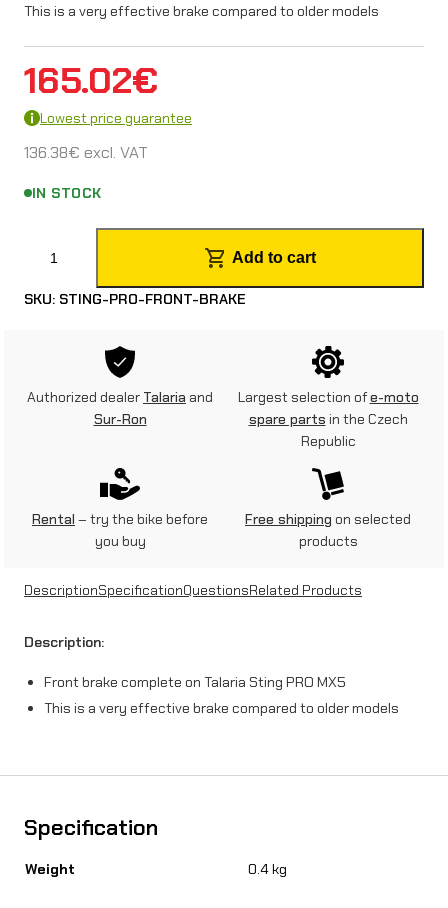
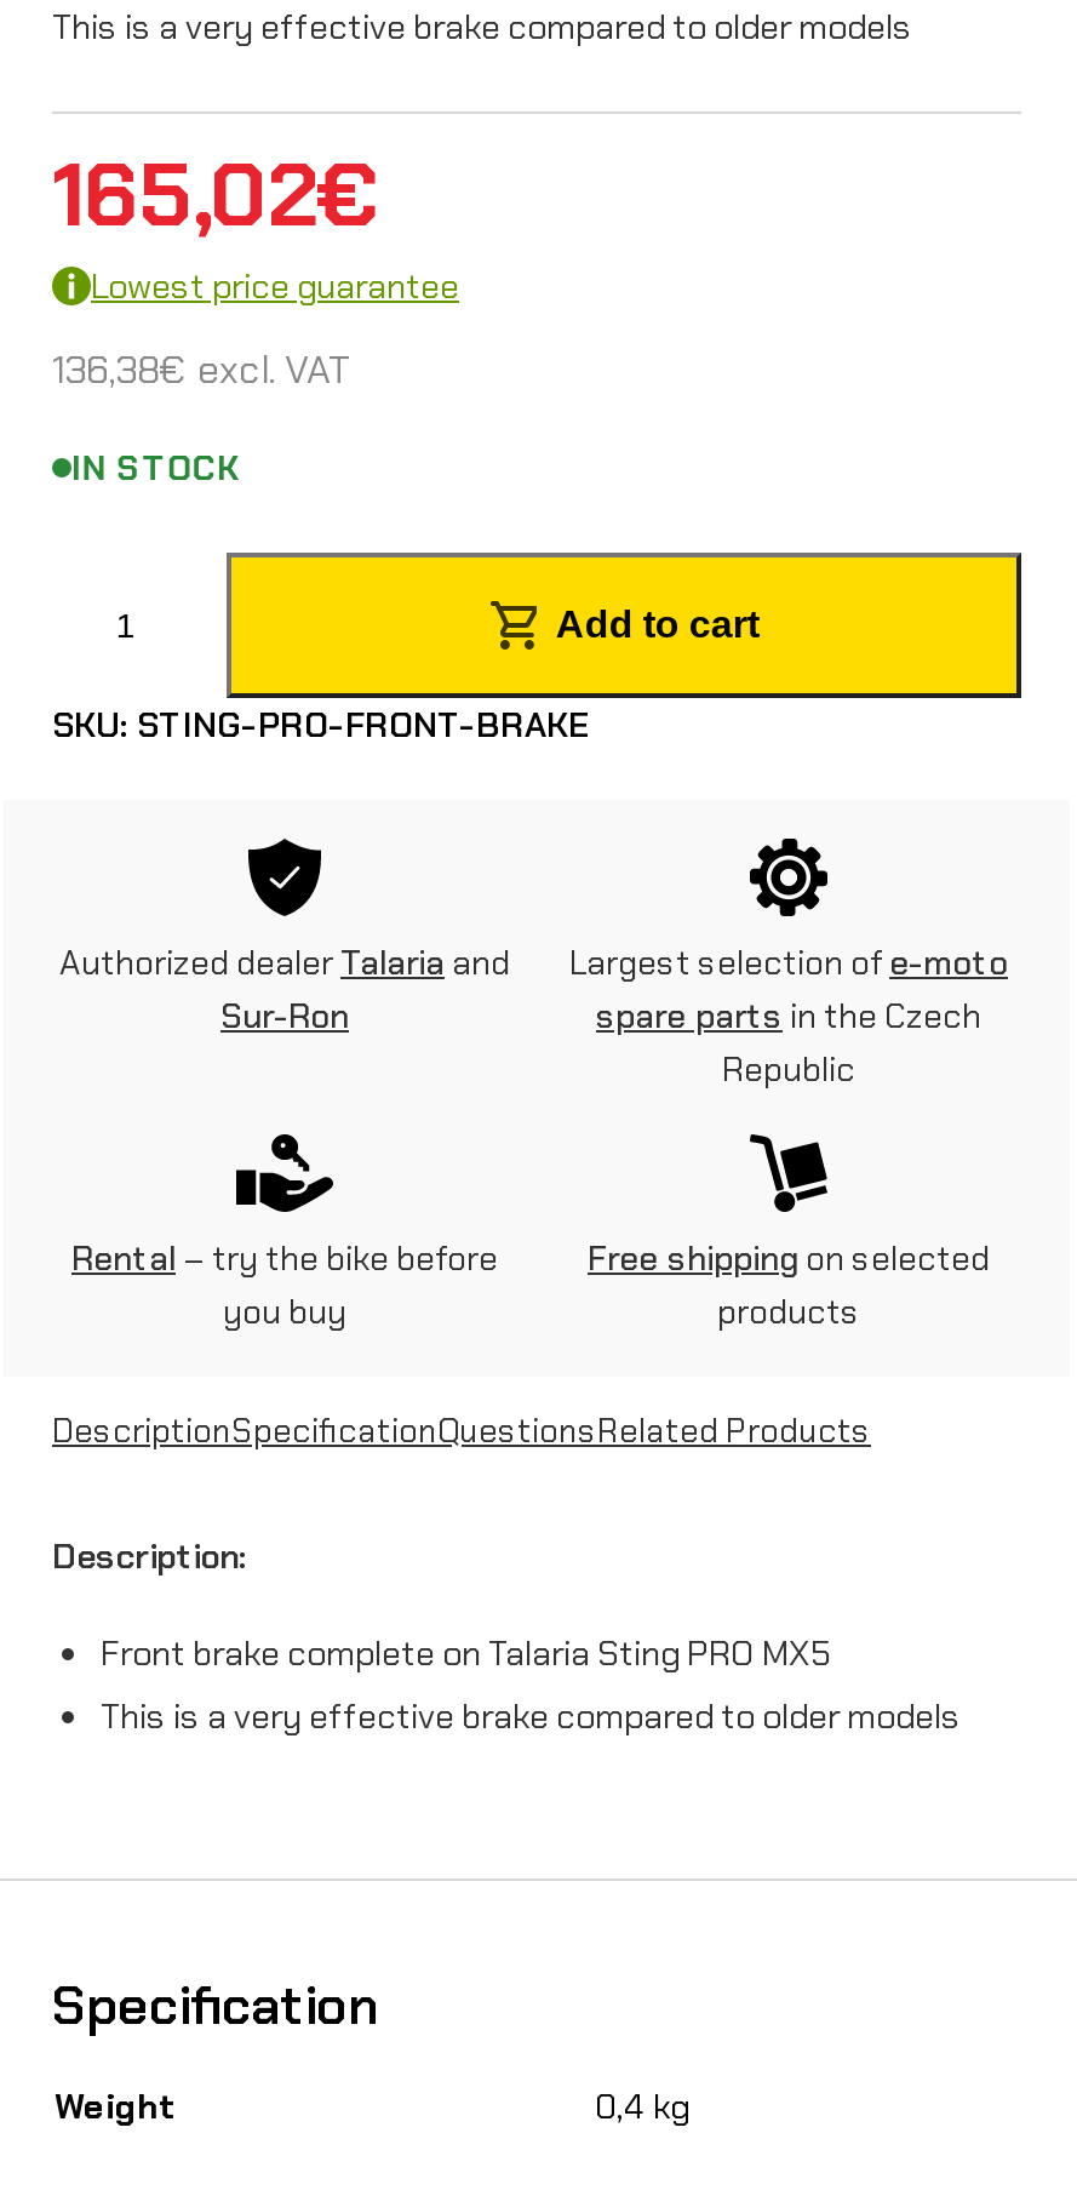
[24,57,158,104] 165.02€ -> [52,138,379,252] 165,02€
[24,142,148,163] 136.38€excl. VAT -> [52,344,353,395] 136,38€excl. VAT
[248,860,287,878] 0.4 kg -> [595,2086,689,2129] 0,4 kg

